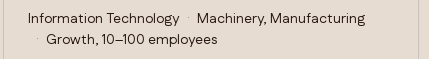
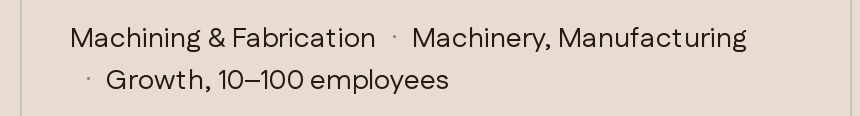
[28,9,179,29] Information Technology -> [70,19,376,59] Machining & Fabrication

